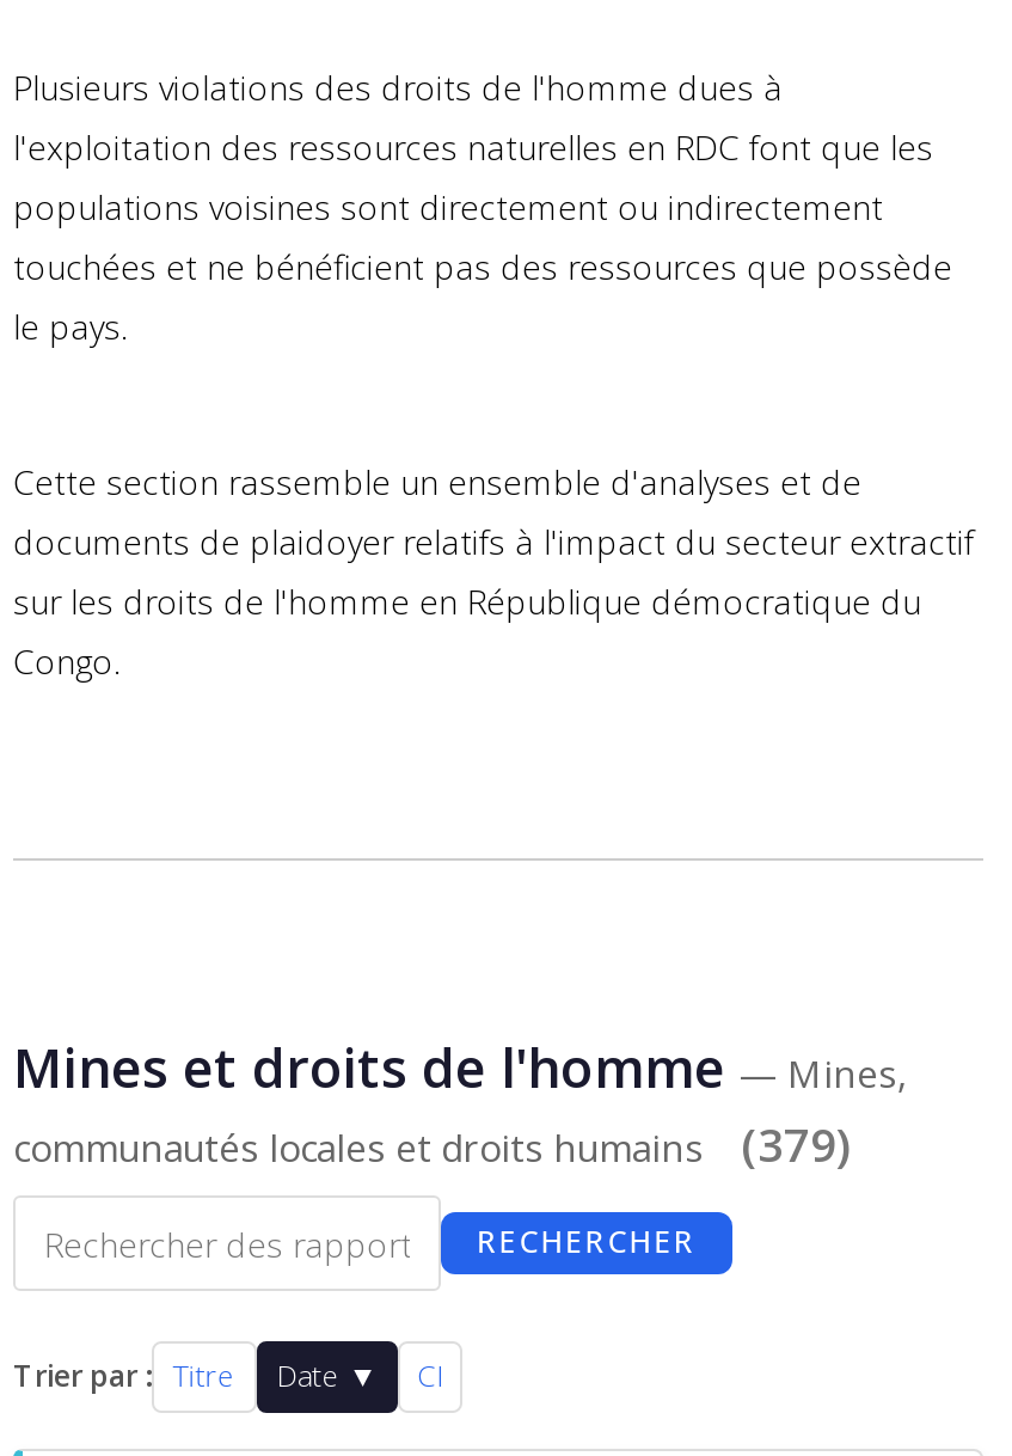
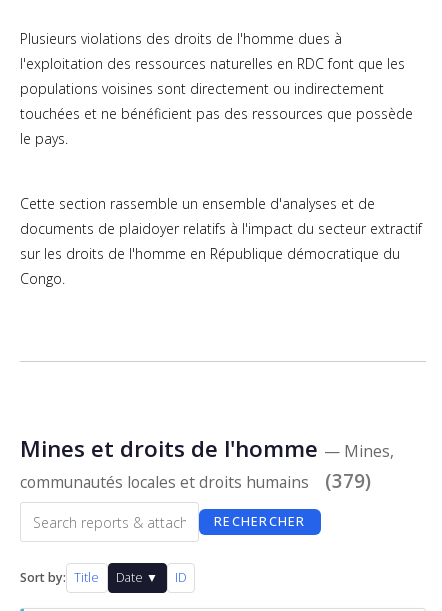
[13,1356,236,1396] Trier par : Titre -> [20,569,99,586] Sort by: Title
[417,1356,443,1396] CI -> [175,569,187,586] ID

